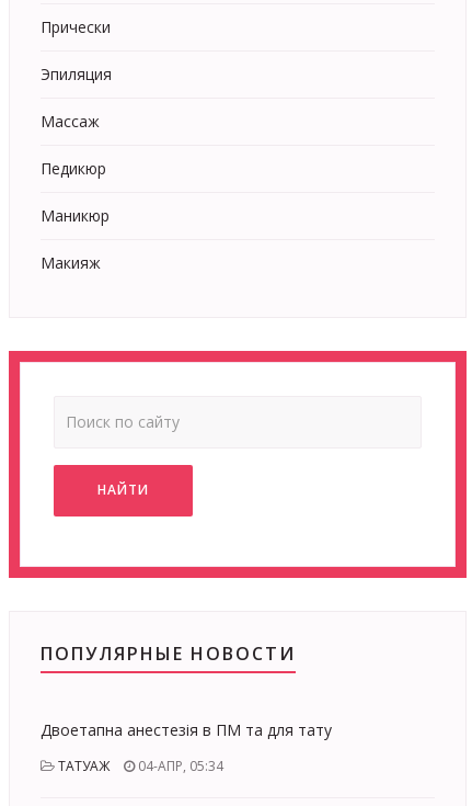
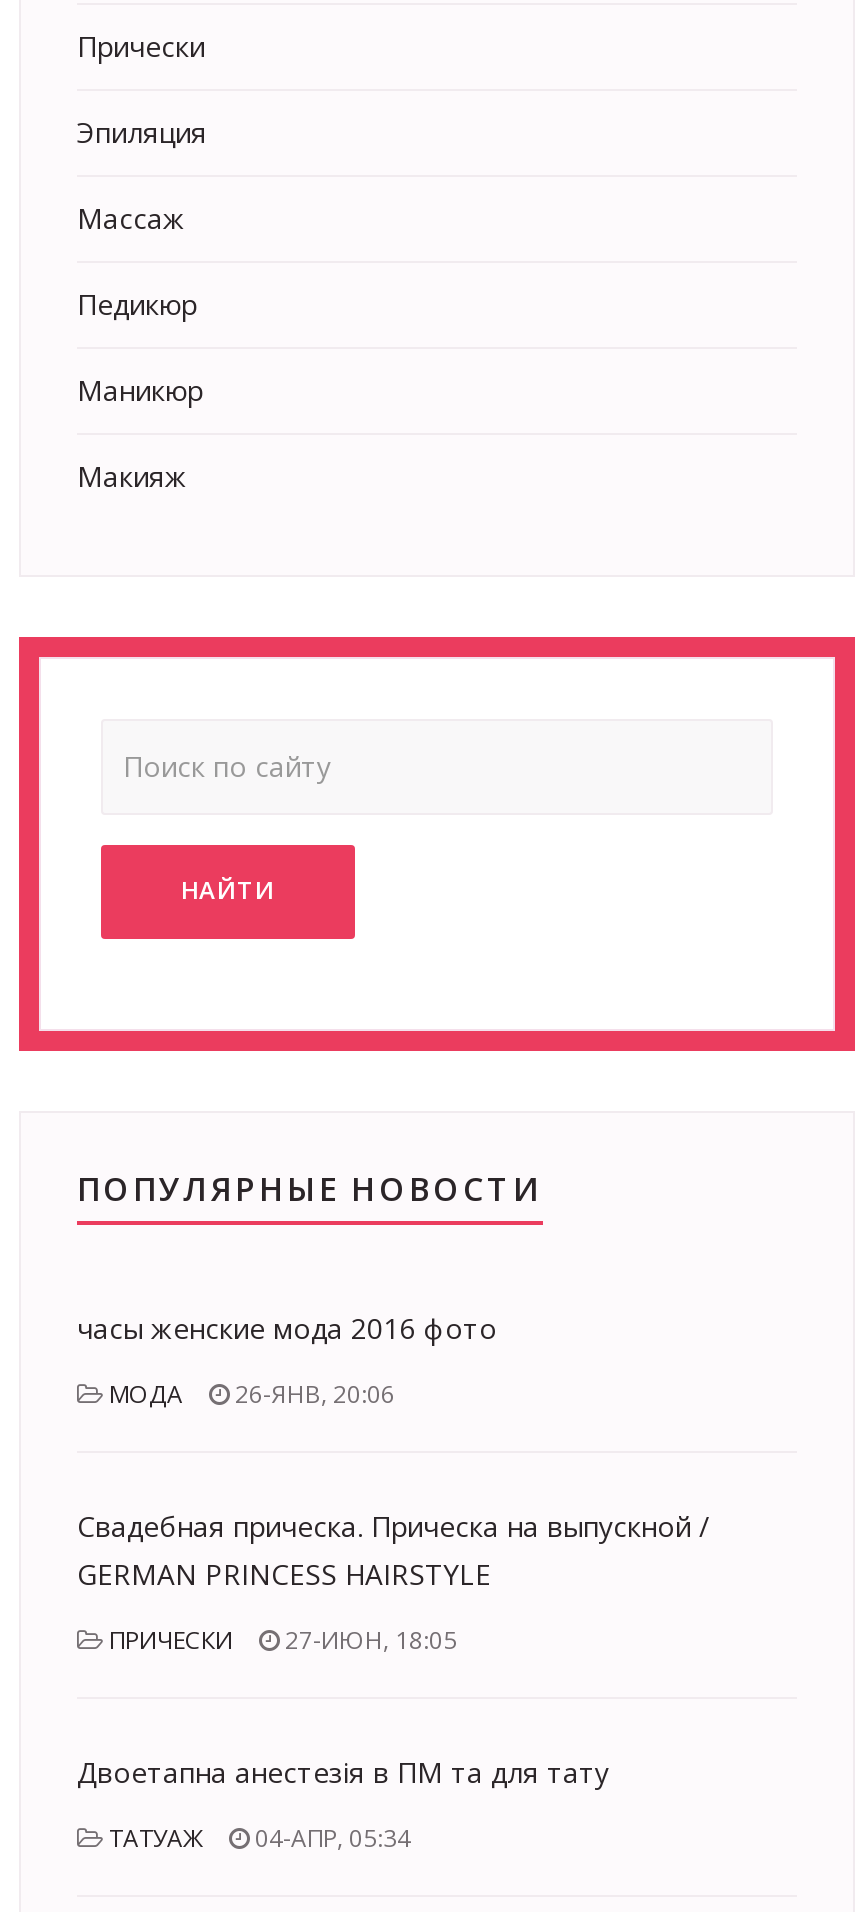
none -> [77,1308,497,1410] часы женские мода 2016 фото | МОДА | 26-ЯНВ, 20:06
none -> [77,1506,709,1656] Свадебная прическа. Прическа на выпускной / | GERMAN PRINCESS HAIRSTYLE | ПРИЧЕСКИ | 27-ИЮН, 18:05

